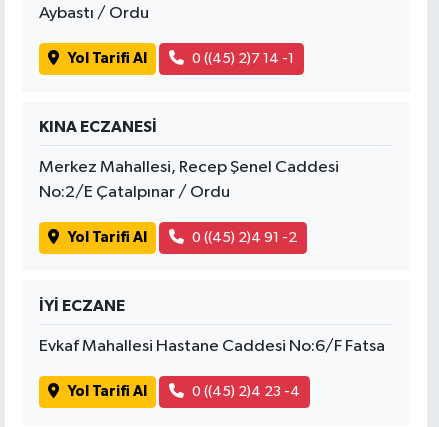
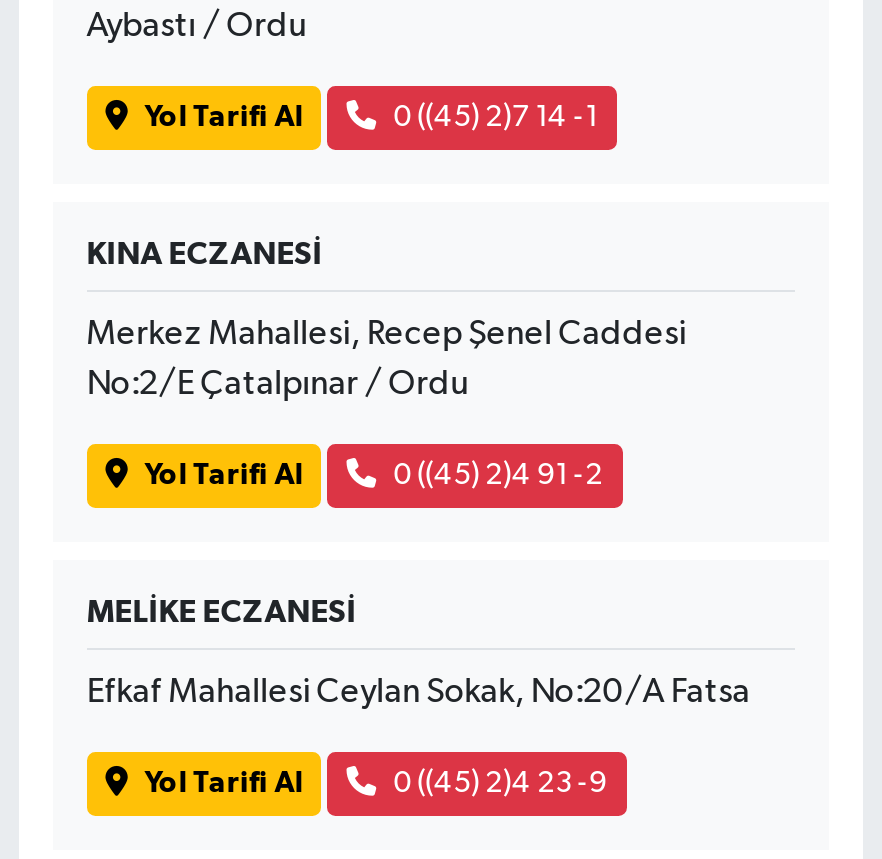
[39,298,125,314] İYİ ECZANE -> [87,595,357,627] MELİKE ECZANESİ
[39,338,385,355] Evkaf Mahallesi Hastane Caddesi No:6/F Fatsa -> [87,675,751,709] Efkaf Mahallesi Ceylan Sokak, No:20/A Fatsa
[192,384,300,399] 0 ((45) 2)4 23 -4 -> [393,768,607,798] 0 ((45) 2)4 23 -9

